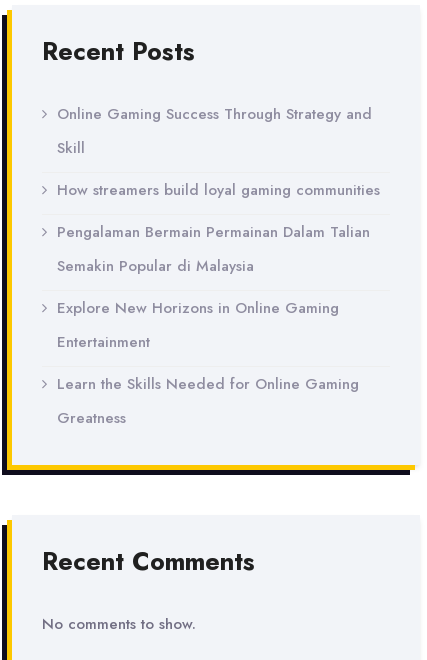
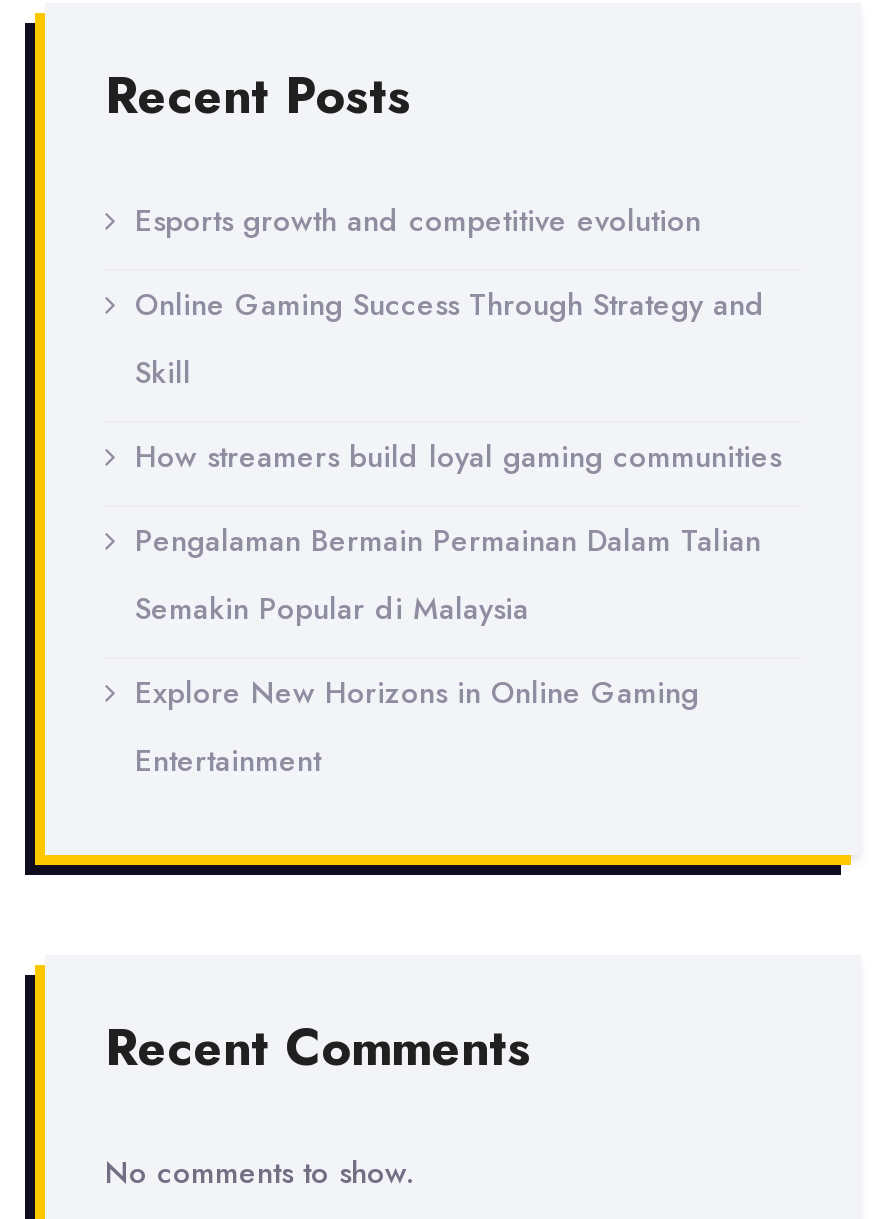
none -> [135,199,701,243] Esports growth and competitive evolution
moved [57,103,380,353] -> [135,283,781,783]: Online Gaming Success Through Strategy and | Skill | How streamers build loyal gaming communities | Pengalaman Bermain Permainan Dalam Talian | Semakin Popular di Malaysia | Explore New Horizons in Online Gaming | Entertainment
[57,373,359,429] Learn the Skills Needed for Online Gaming | Greatness -> none

